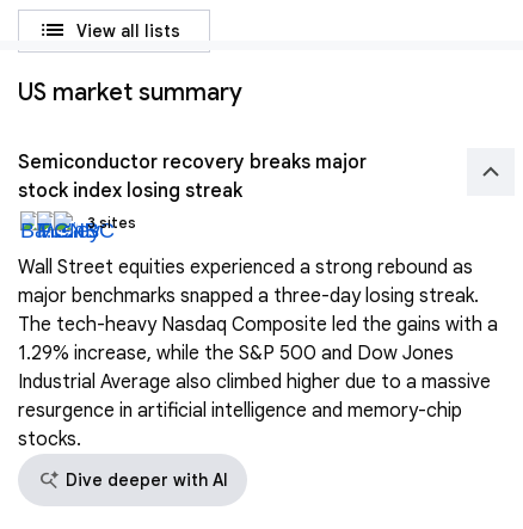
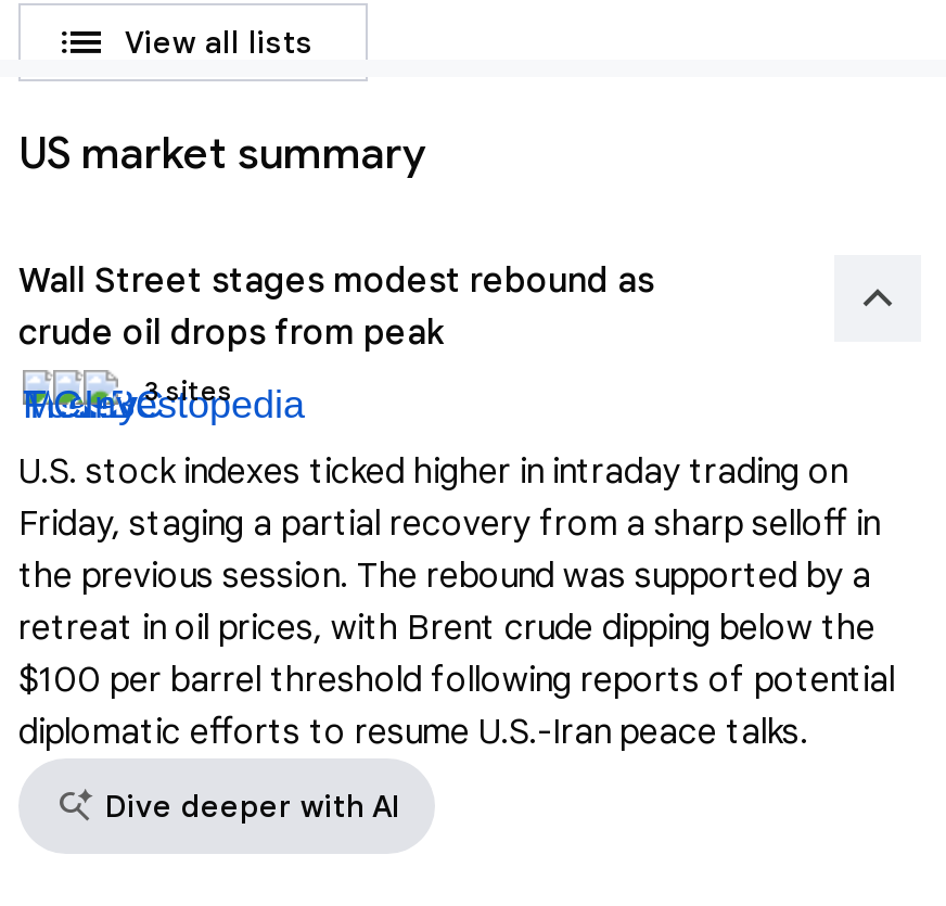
[18,150,367,203] Semiconductor recovery breaks major | stock index losing streak -> [18,259,654,355] Wall Street stages modest rebound as | crude oil drops from peak
[18,256,498,451] Wall Street equities experienced a strong rebound as | major benchmarks snapped a three-day losing streak. | The tech-heavy Nasdaq Composite led the gains with a | 1.29% increase, while the S&P 500 and Dow Jones | Industrial Average also climbed higher due to a massive | resurgence in artificial intelligence and memory-chip | stocks. -> [18,450,895,754] U.S. stock indexes ticked higher in intraday trading on | Friday, staging a partial recovery from a sharp selloff in | the previous session. The rebound was supported by a | retreat in oil prices, with Brent crude dipping below the | $100 per barrel threshold following reports of potential | diplomatic efforts to resume U.S.-Iran peace talks.

